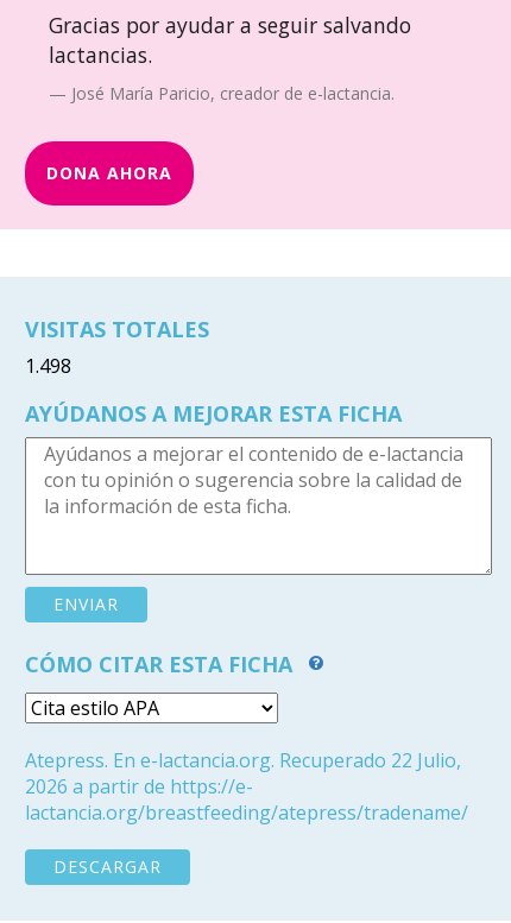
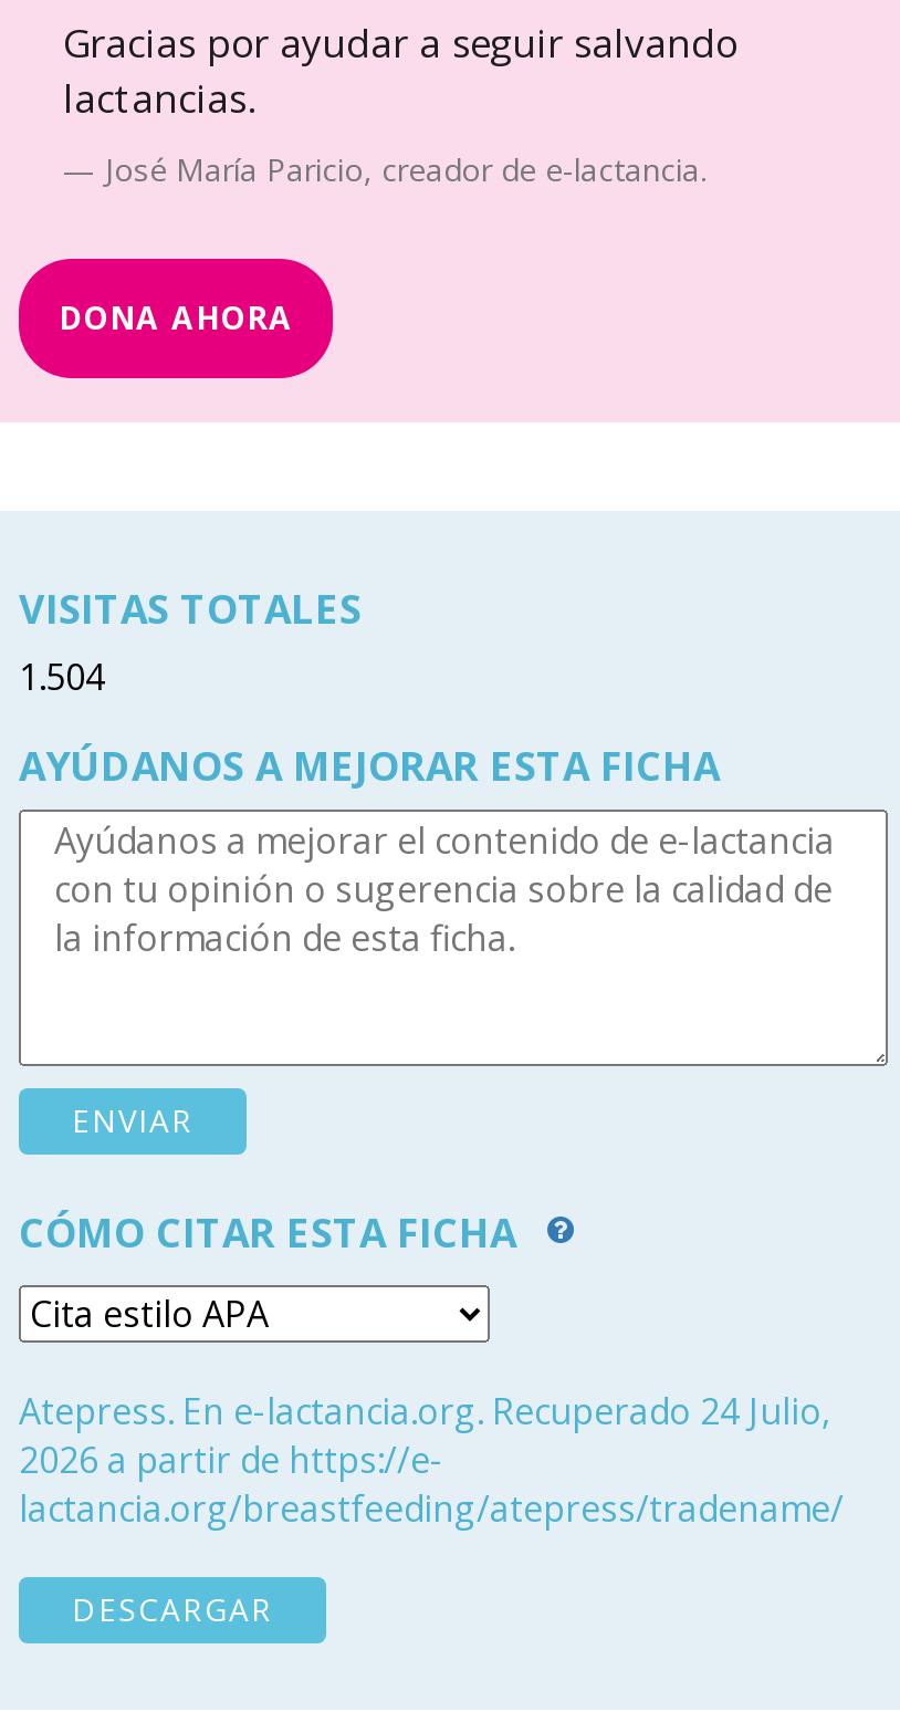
[25,353,71,379] 1.498 -> [19,653,105,701] 1.504
[25,747,461,773] Atepress. En e-lactancia.org. Recuperado 22 Julio, -> [19,1387,830,1436] Atepress. En e-lactancia.org. Recuperado 24 Julio,

